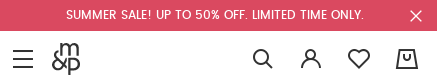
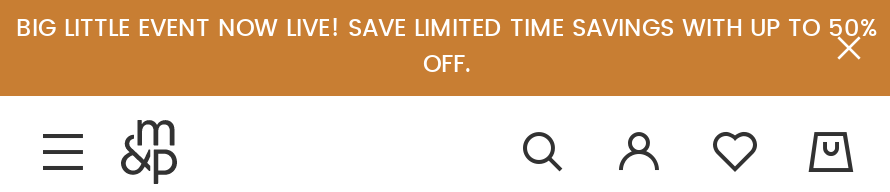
[66,9,364,21] SUMMER SALE! UP TO 50% OFF. LIMITED TIME ONLY. -> [16,16,878,76] BIG LITTLE EVENT NOW LIVE! SAVE LIMITED TIME SAVINGS WITH UP TO 50% | OFF.

